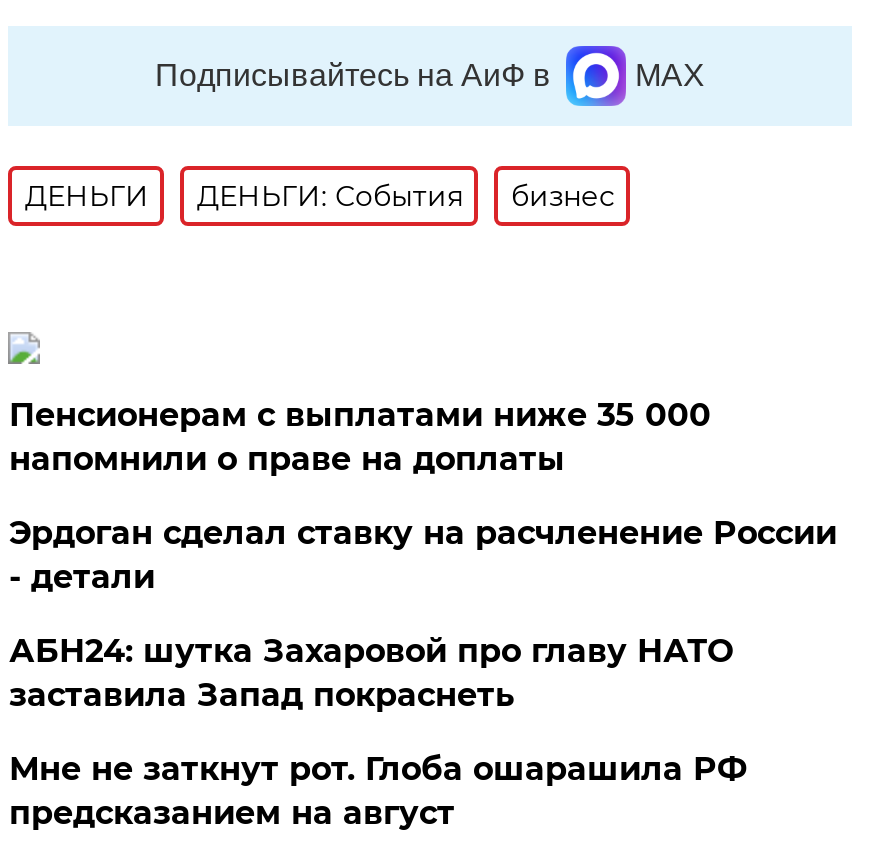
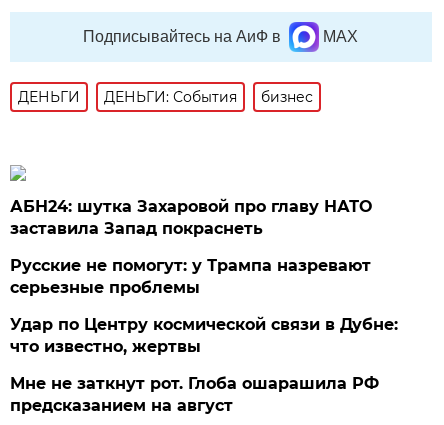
[9,396,837,596] Пенсионерам с выплатами ниже 35 000 | напомнили о праве на доплаты | Эрдоган сделал ставку на расчленение России | - детали -> none
moved [9,632,733,714] -> [10,197,372,238]: АБН24: шутка Захаровой про главу НАТО | заставила Запад покраснеть
none -> [10,256,398,356] Русские не помогут: у Трампа назревают | серьезные проблемы | Удар по Центру космической связи в Дубне: | что известно, жертвы

